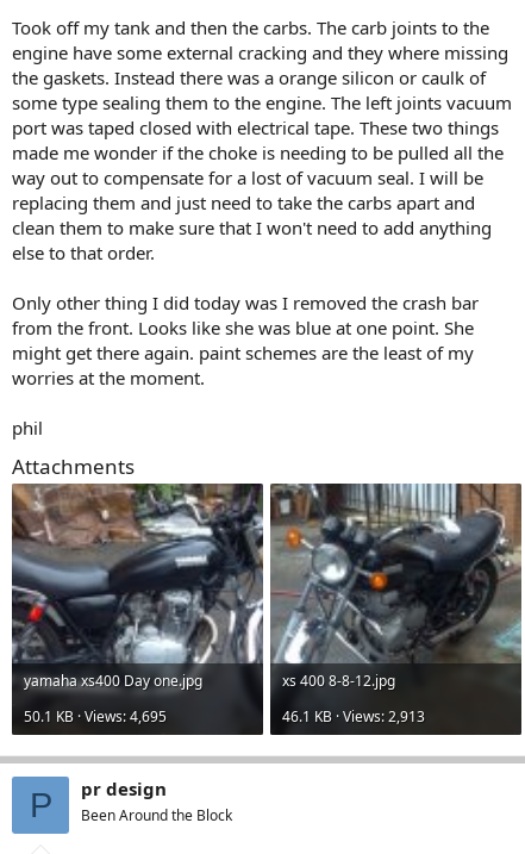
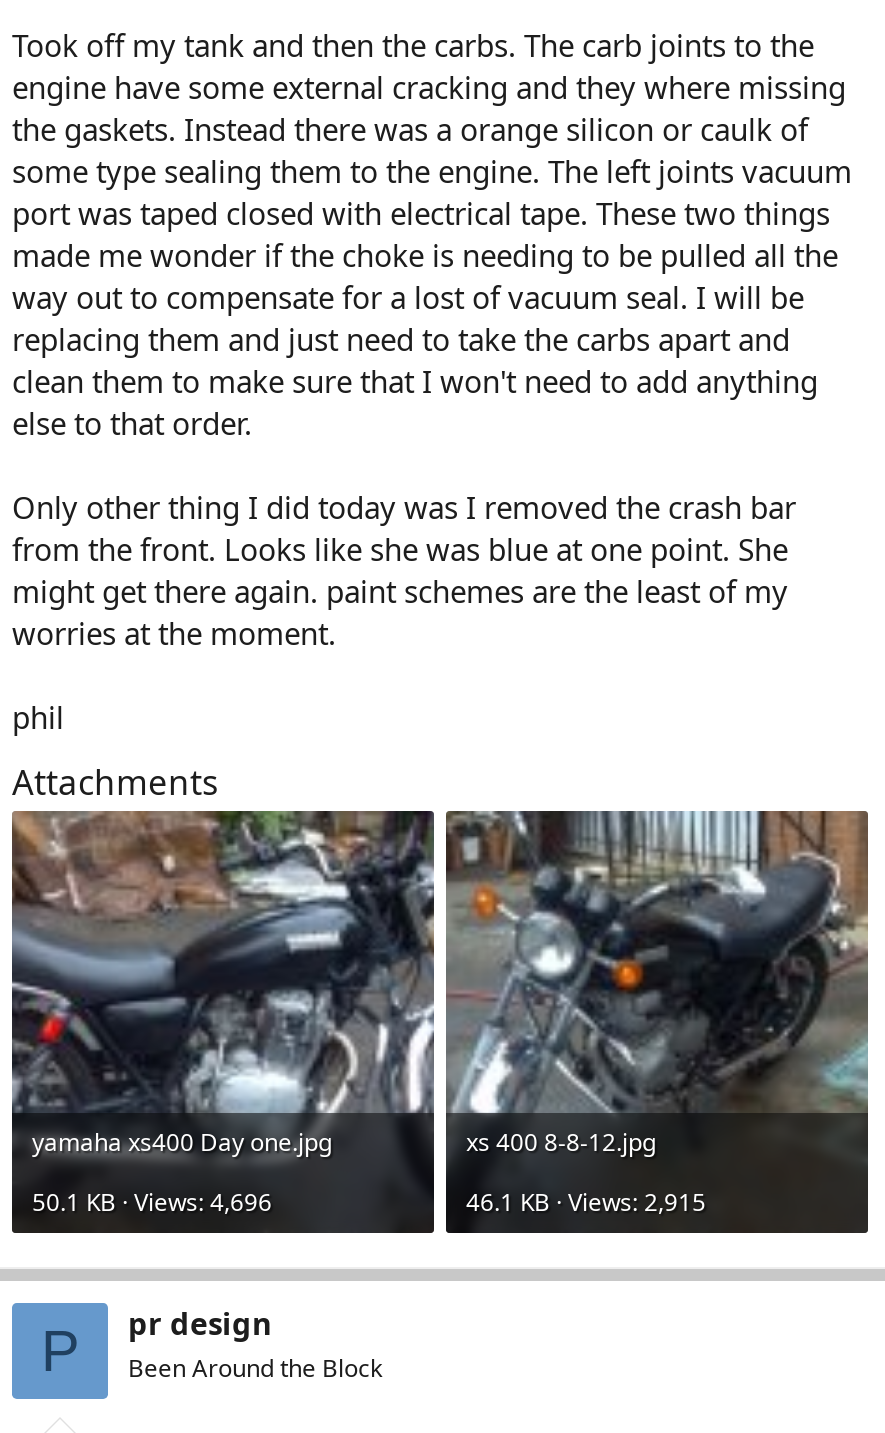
[24,706,167,726] 50.1 KB · Views: 4,695 -> [32,1184,272,1218] 50.1 KB · Views: 4,696
[282,706,425,726] 46.1 KB · Views: 2,913 -> [466,1184,706,1218] 46.1 KB · Views: 2,915

